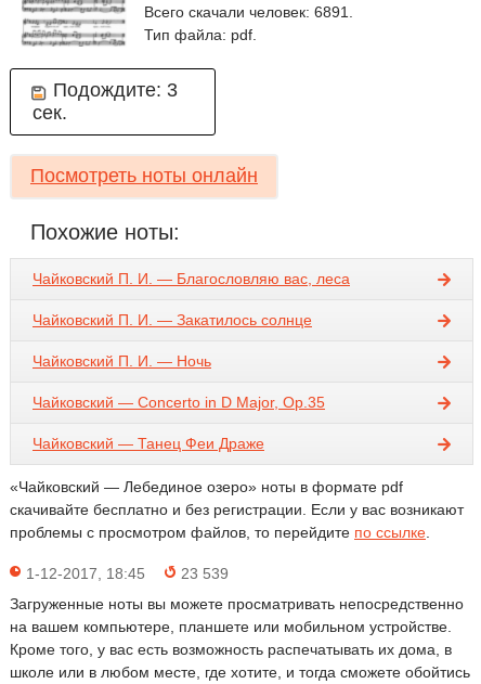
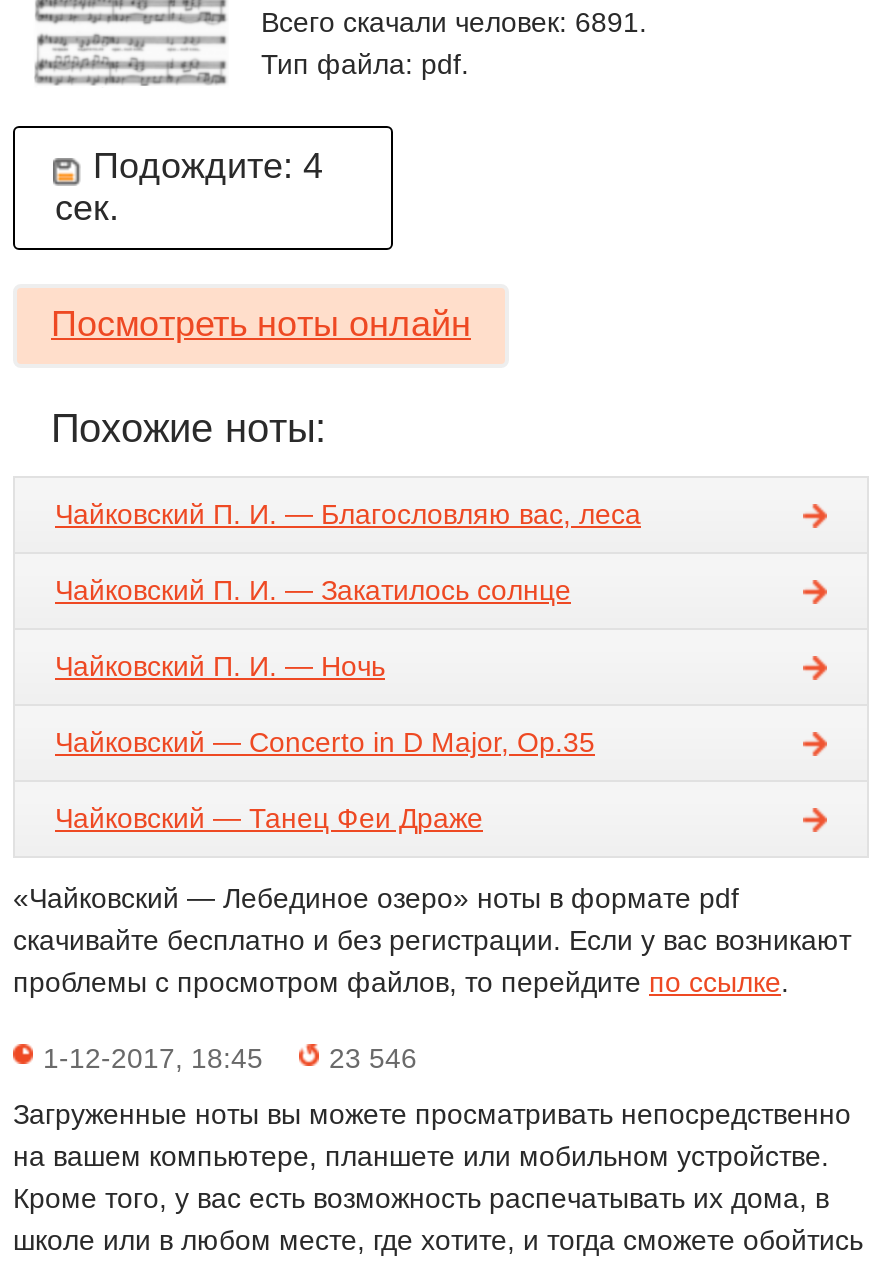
[181,565,229,582] 23 539 -> [329,1042,417,1074] 23 546

